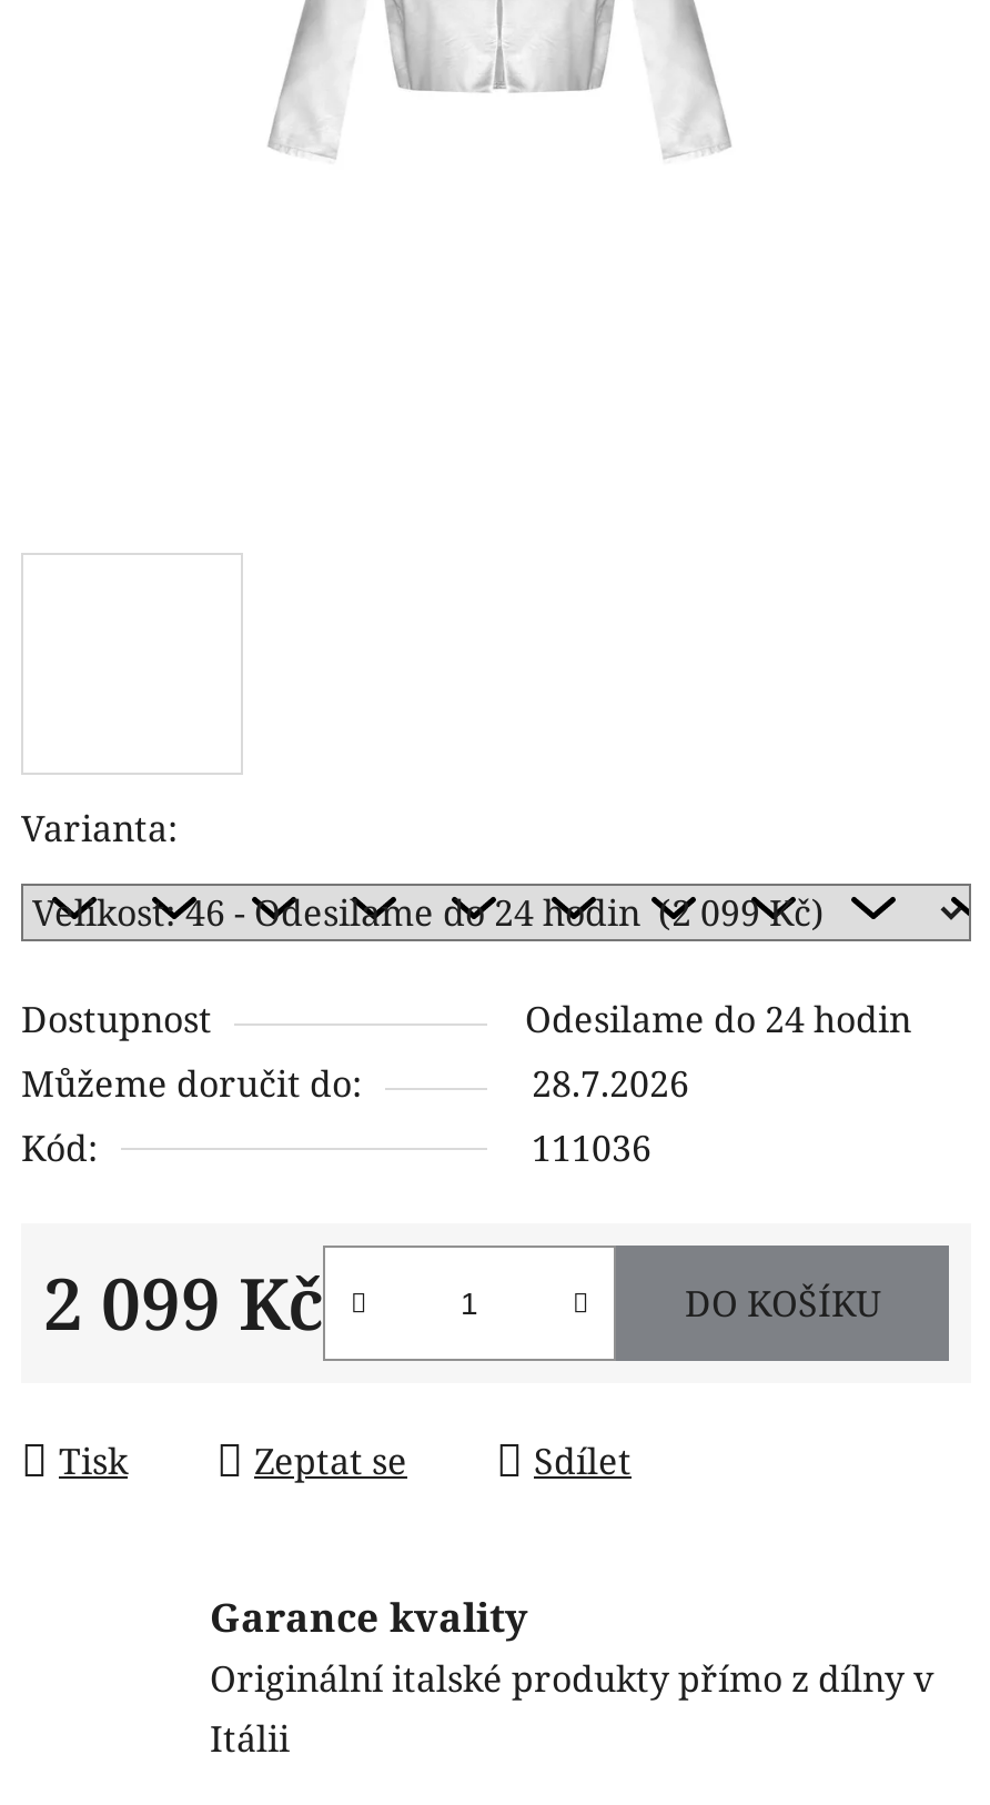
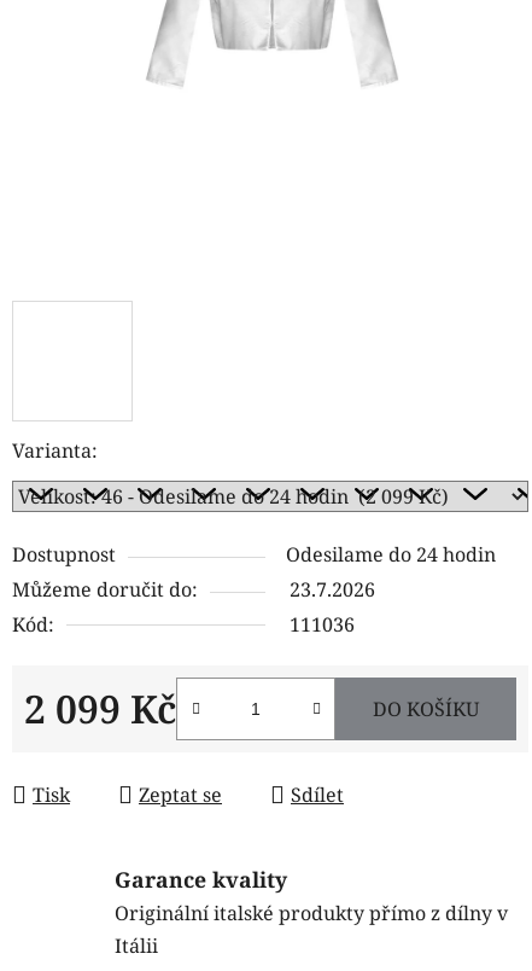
[532,1058,689,1107] 28.7.2026 -> [290,575,375,602] 23.7.2026

